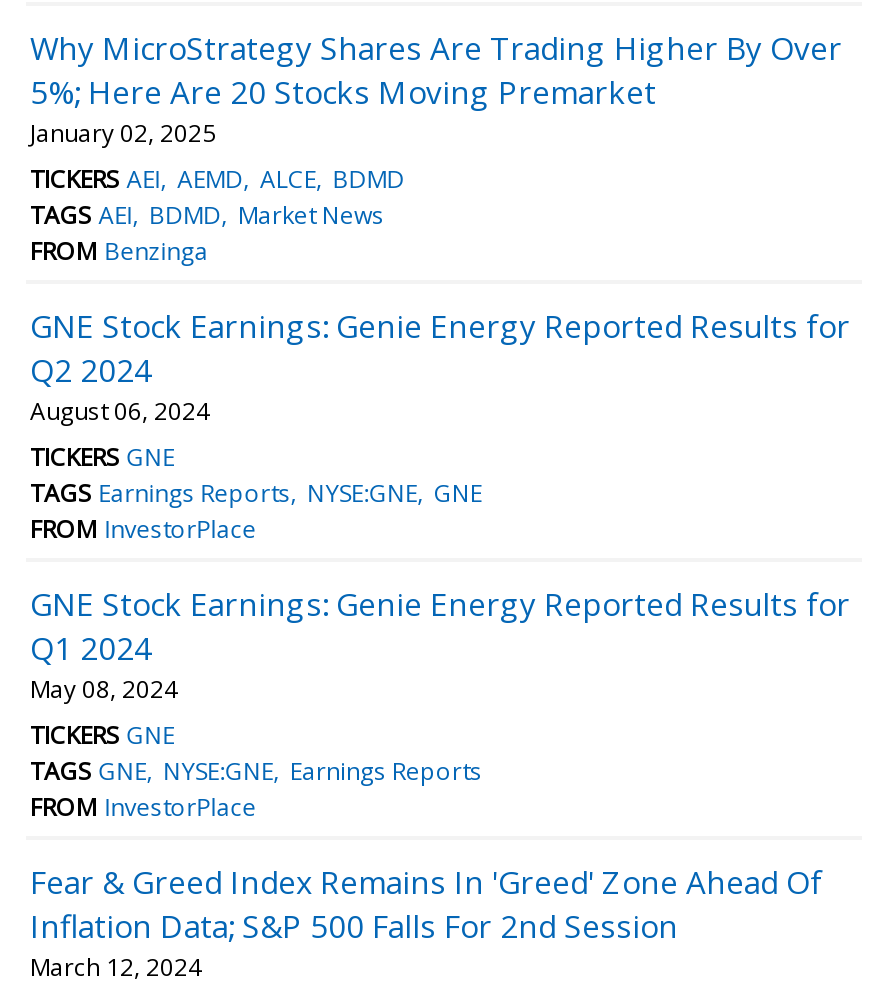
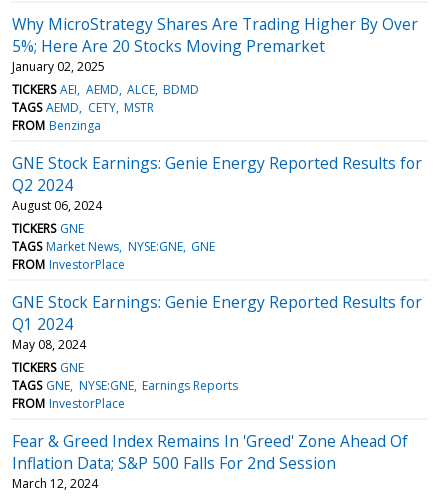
[30,198,384,232] TAGS AEI BDMD Market News -> [12,99,154,116] TAGS AEMD CETY MSTR
[30,476,482,510] TAGS Earnings Reports NYSE:GNE GNE -> [12,238,215,255] TAGS Market News NYSE:GNE GNE

